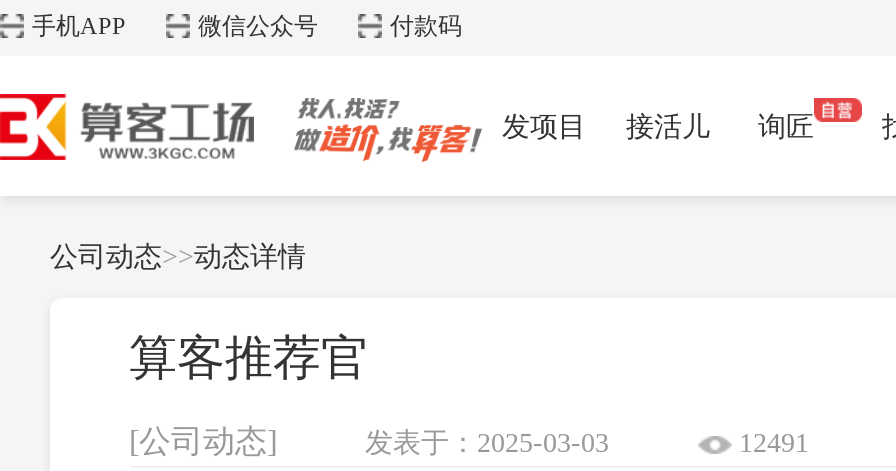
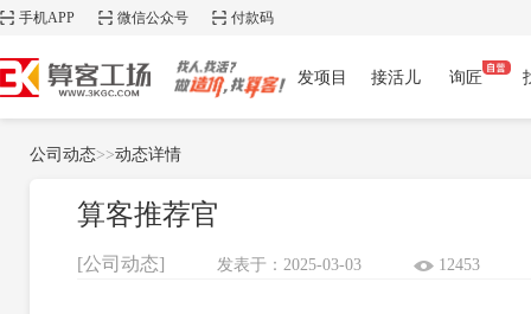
[731,428,817,458] 12491 -> [433,256,484,274] 12453

